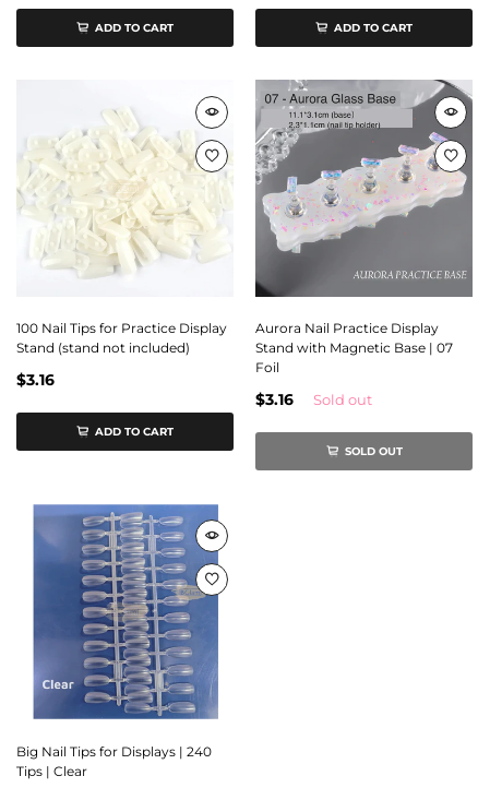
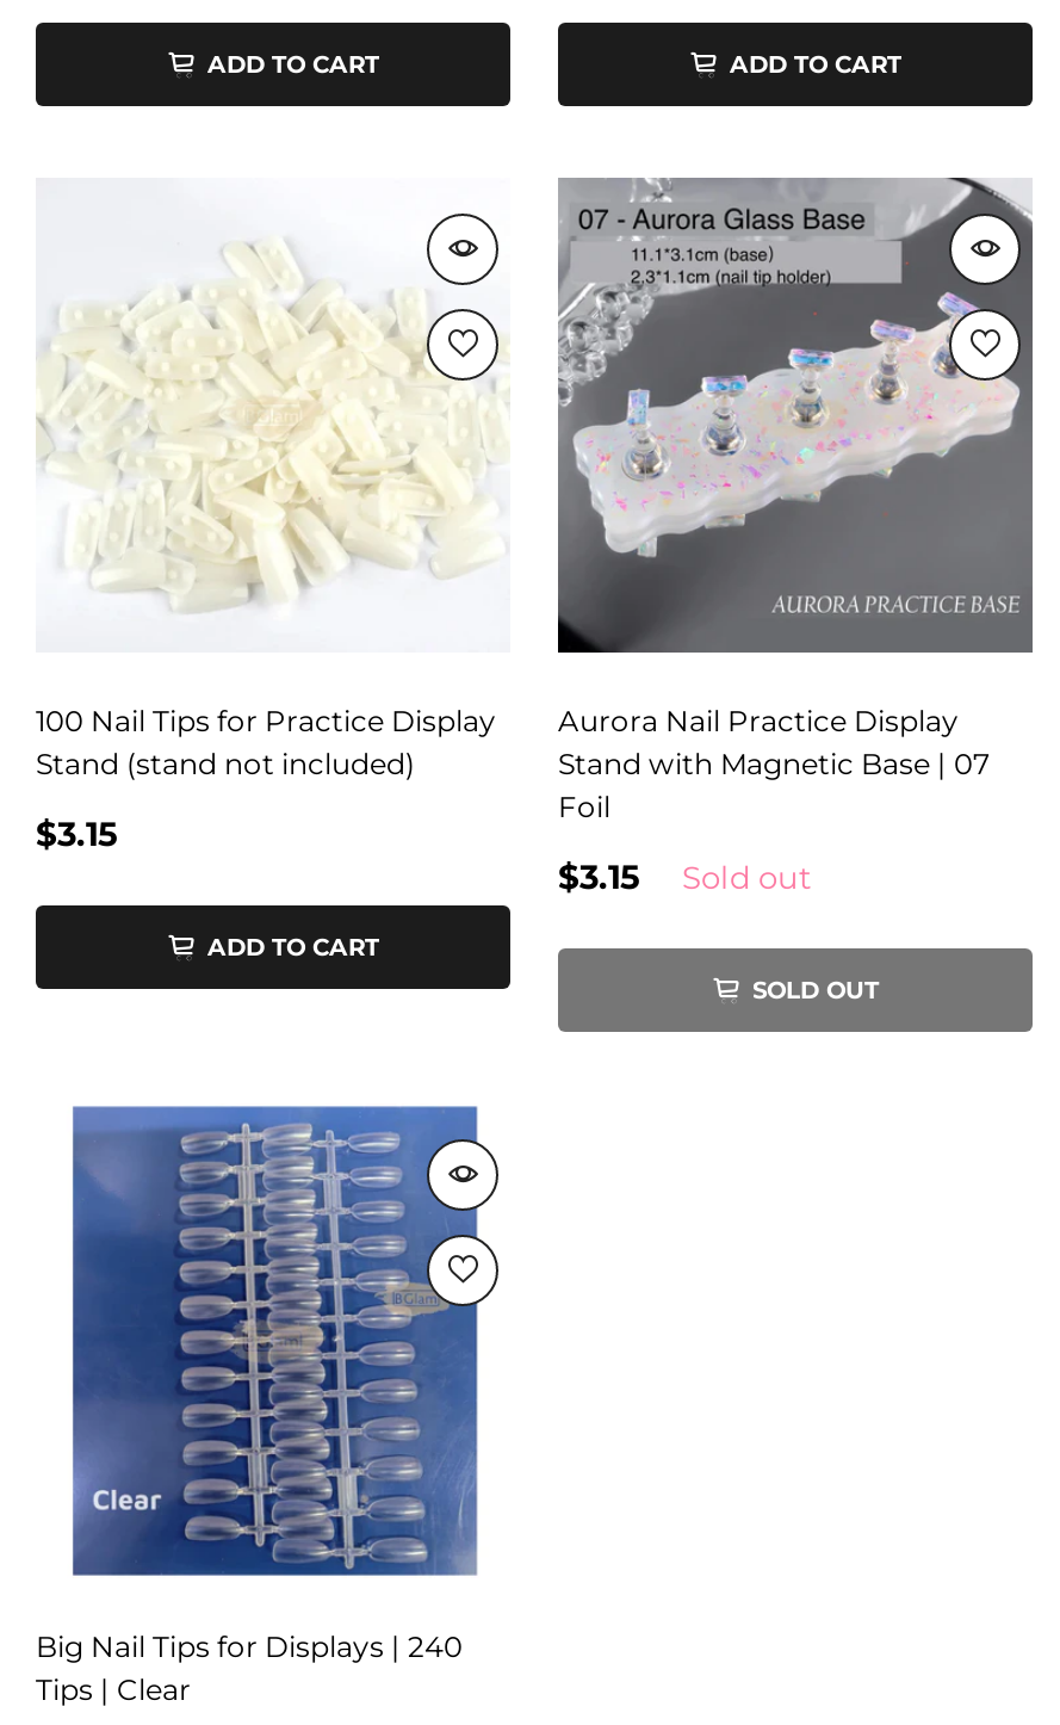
[16,370,55,390] $3.16 -> [36,813,117,856] $3.15
[255,390,372,409] $3.16 Sold out -> [558,856,811,899] $3.15 Sold out

